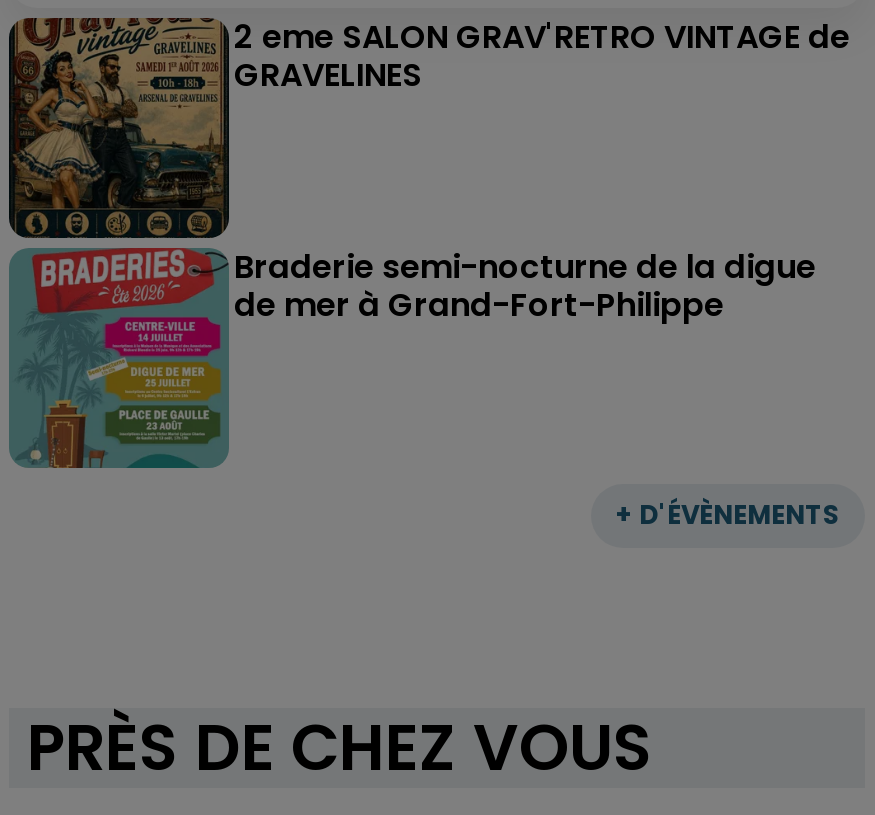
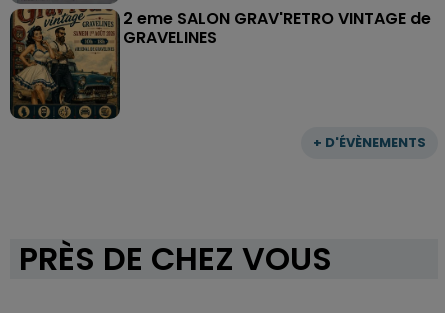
[11,244,816,470] [image] | Braderie semi-nocturne de la digue | de mer à Grand-Fort-Philippe -> none

